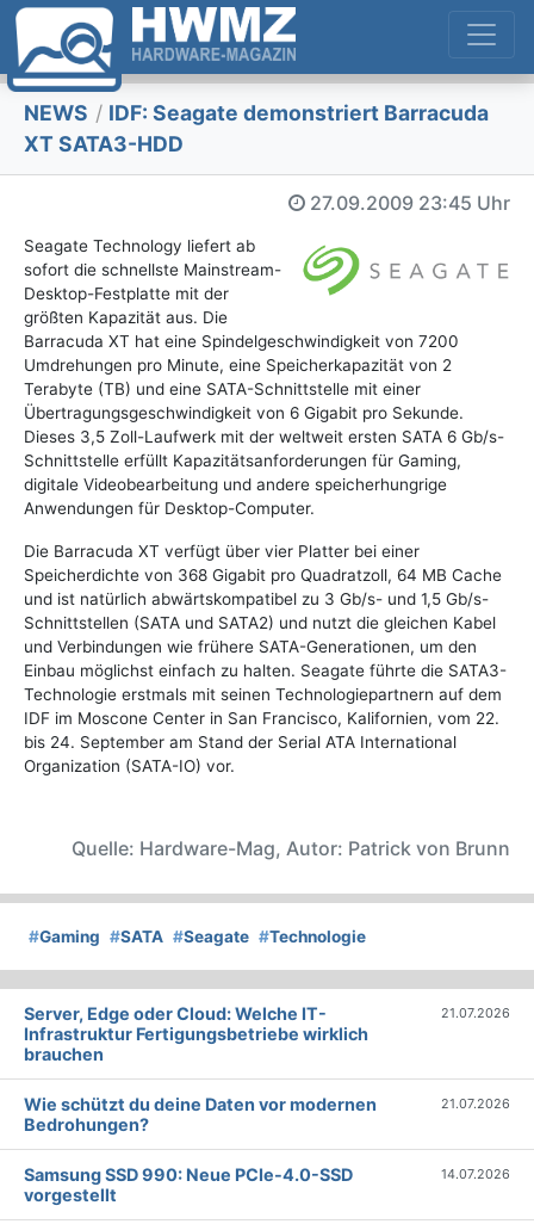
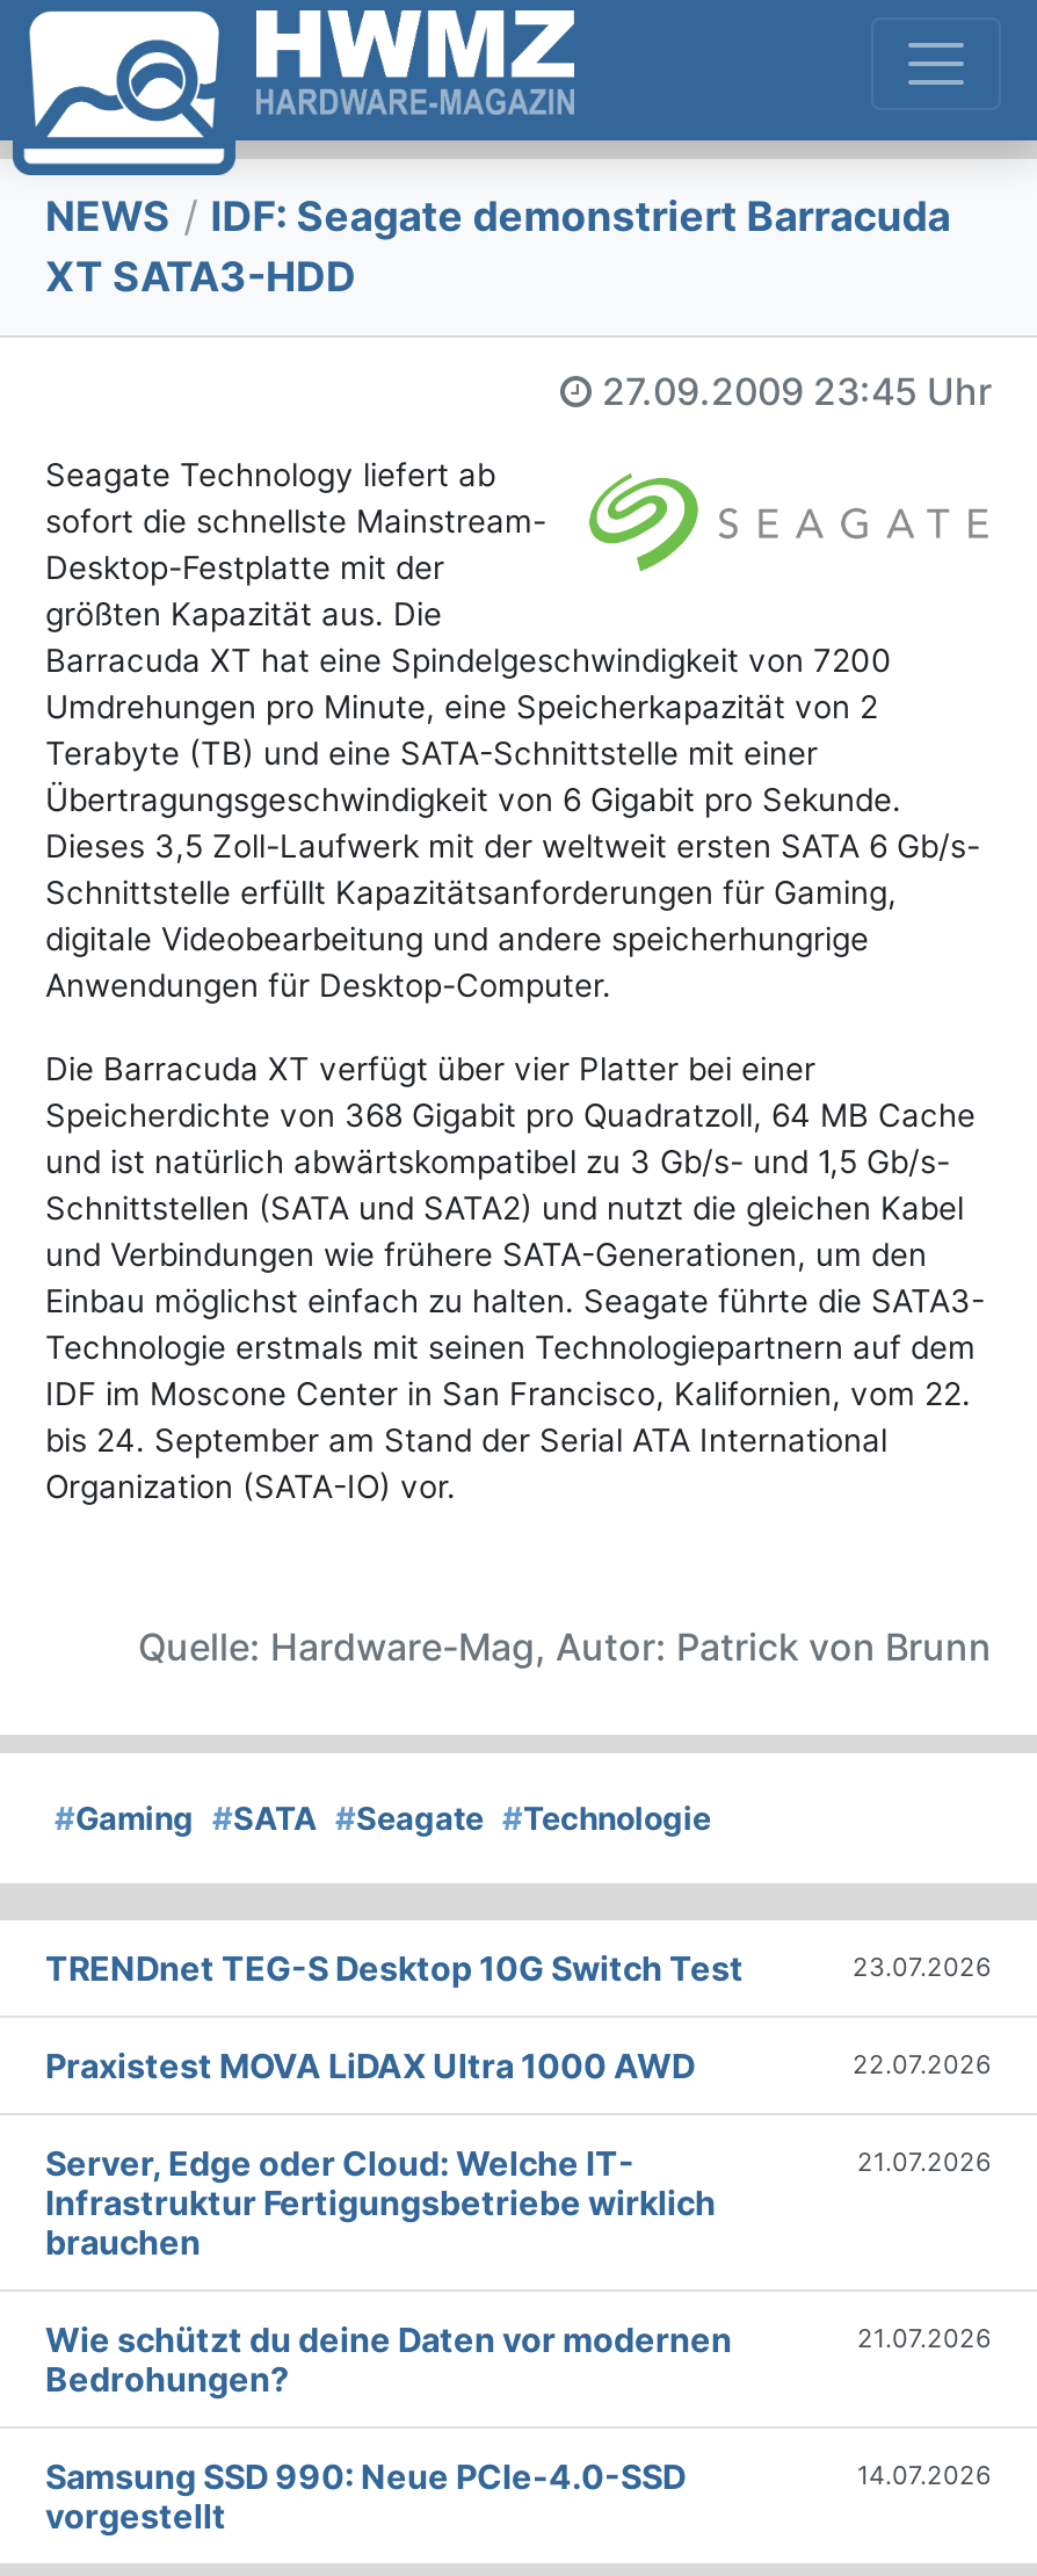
none -> [45,1949,992,2086] TRENDnet TEG-S Desktop 10G Switch Test | 23.07.2026 | Praxistest MOVA LiDAX Ultra 1000 AWD | 22.07.2026

